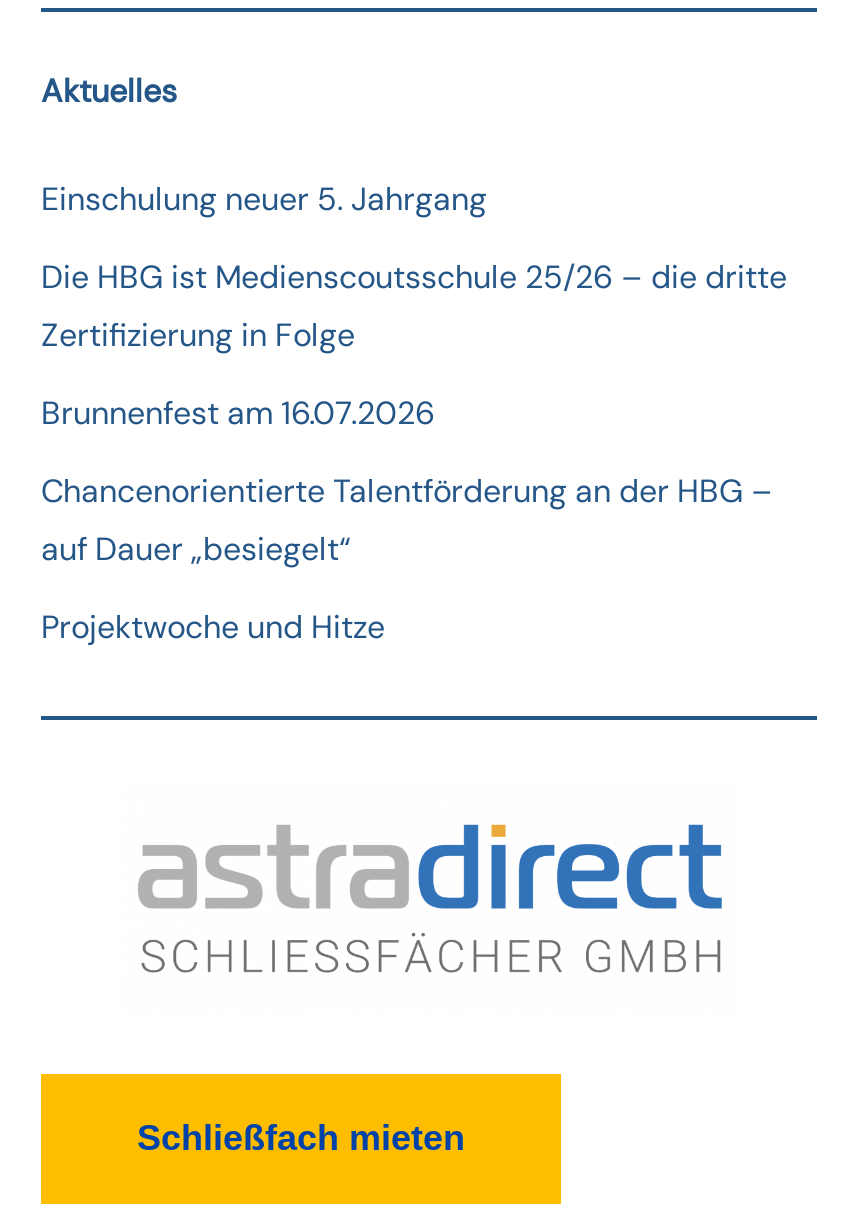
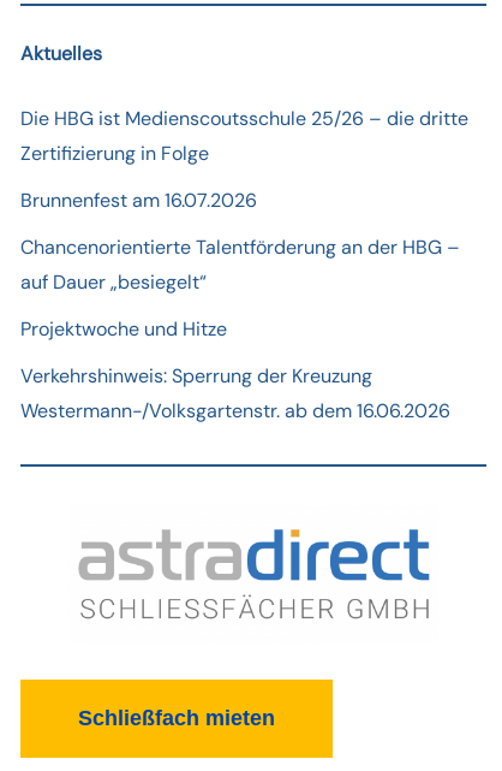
[41,178,487,220] Einschulung neuer 5. Jahrgang -> none
moved [41,256,787,648] -> [20,106,468,341]: Die HBG ist Medienscoutsschule 25/26 – die dritte | Zertifizierung in Folge | Brunnenfest am 16.07.2026 | Chancenorientierte Talentförderung an der HBG – | auf Dauer „besiegelt“ | Projektwoche und Hitze
none -> [20,363,450,423] Verkehrshinweis: Sperrung der Kreuzung | Westermann-/Volksgartenstr. ab dem 16.06.2026

